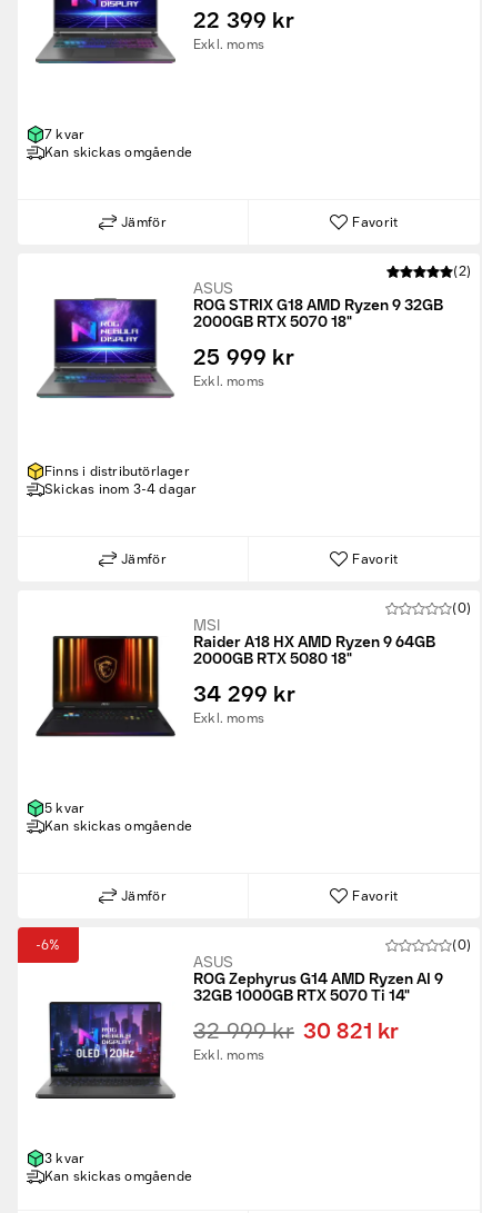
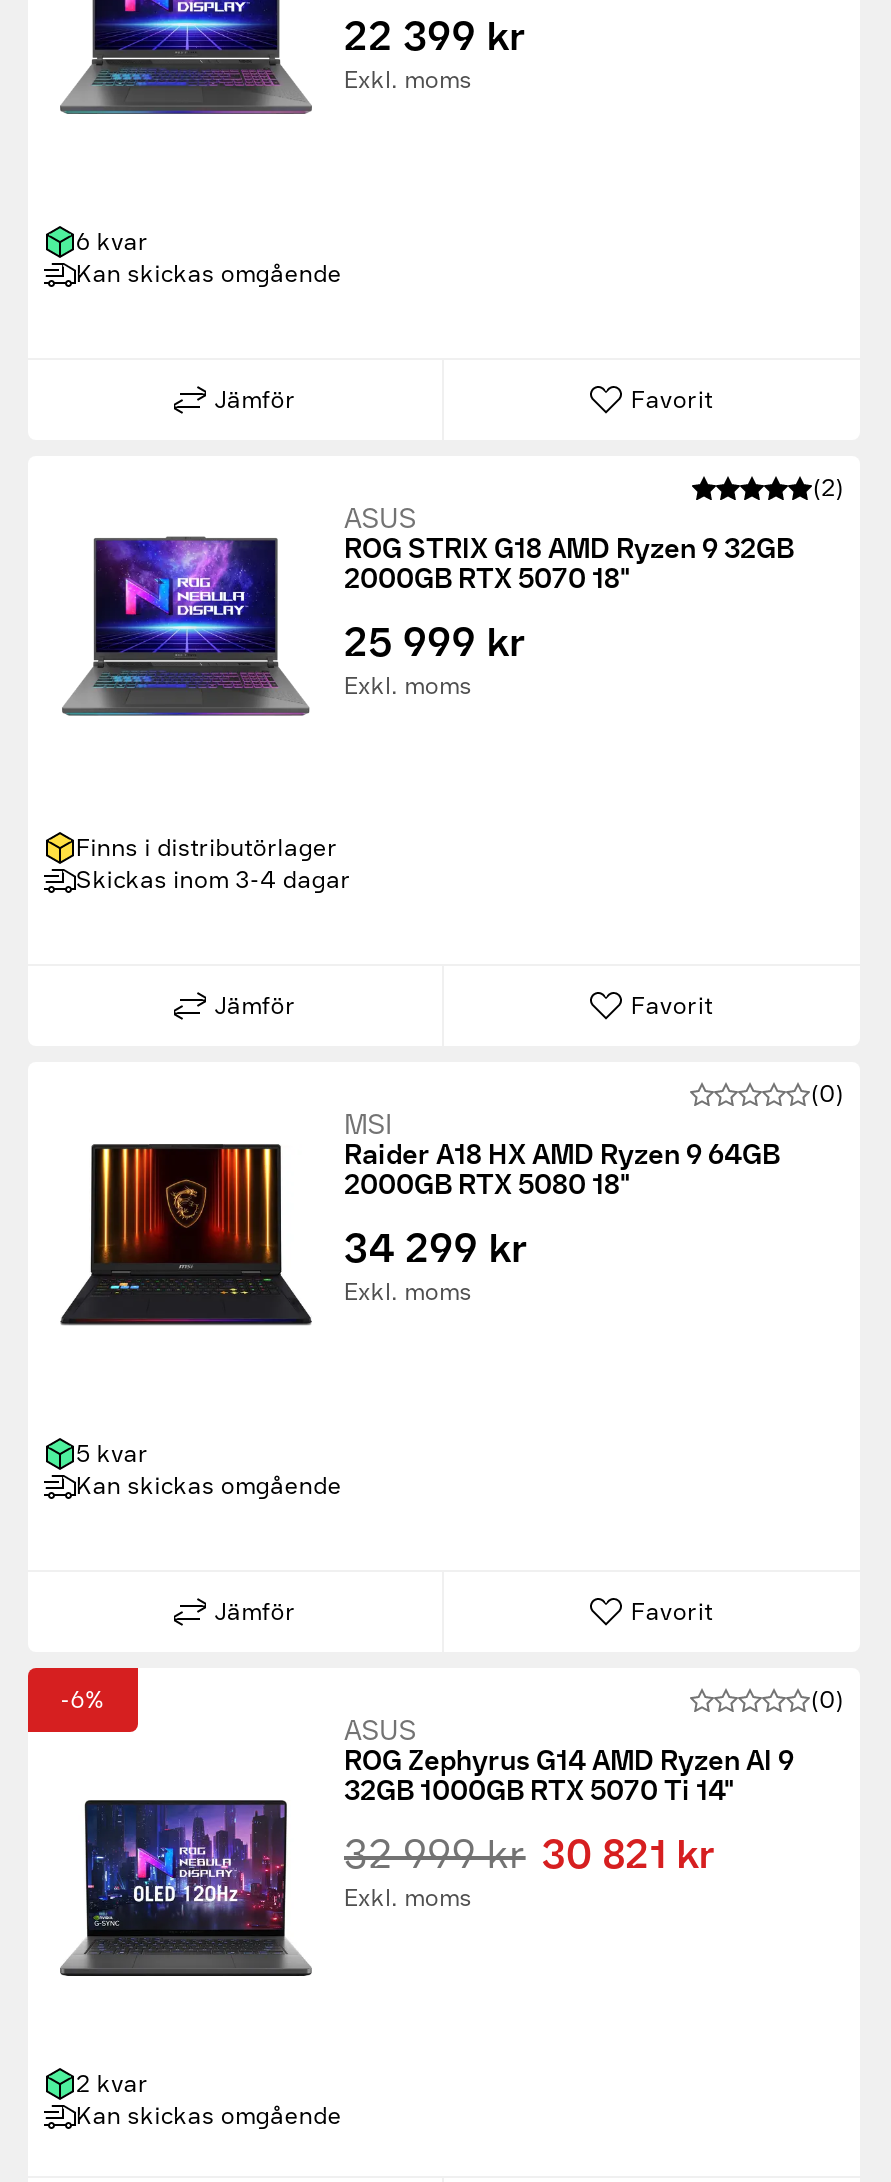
[44,127,85,143] 7 kvar -> [76,229,148,257] 6 kvar
[44,1151,85,1167] 3 kvar -> [76,2071,148,2099] 2 kvar

